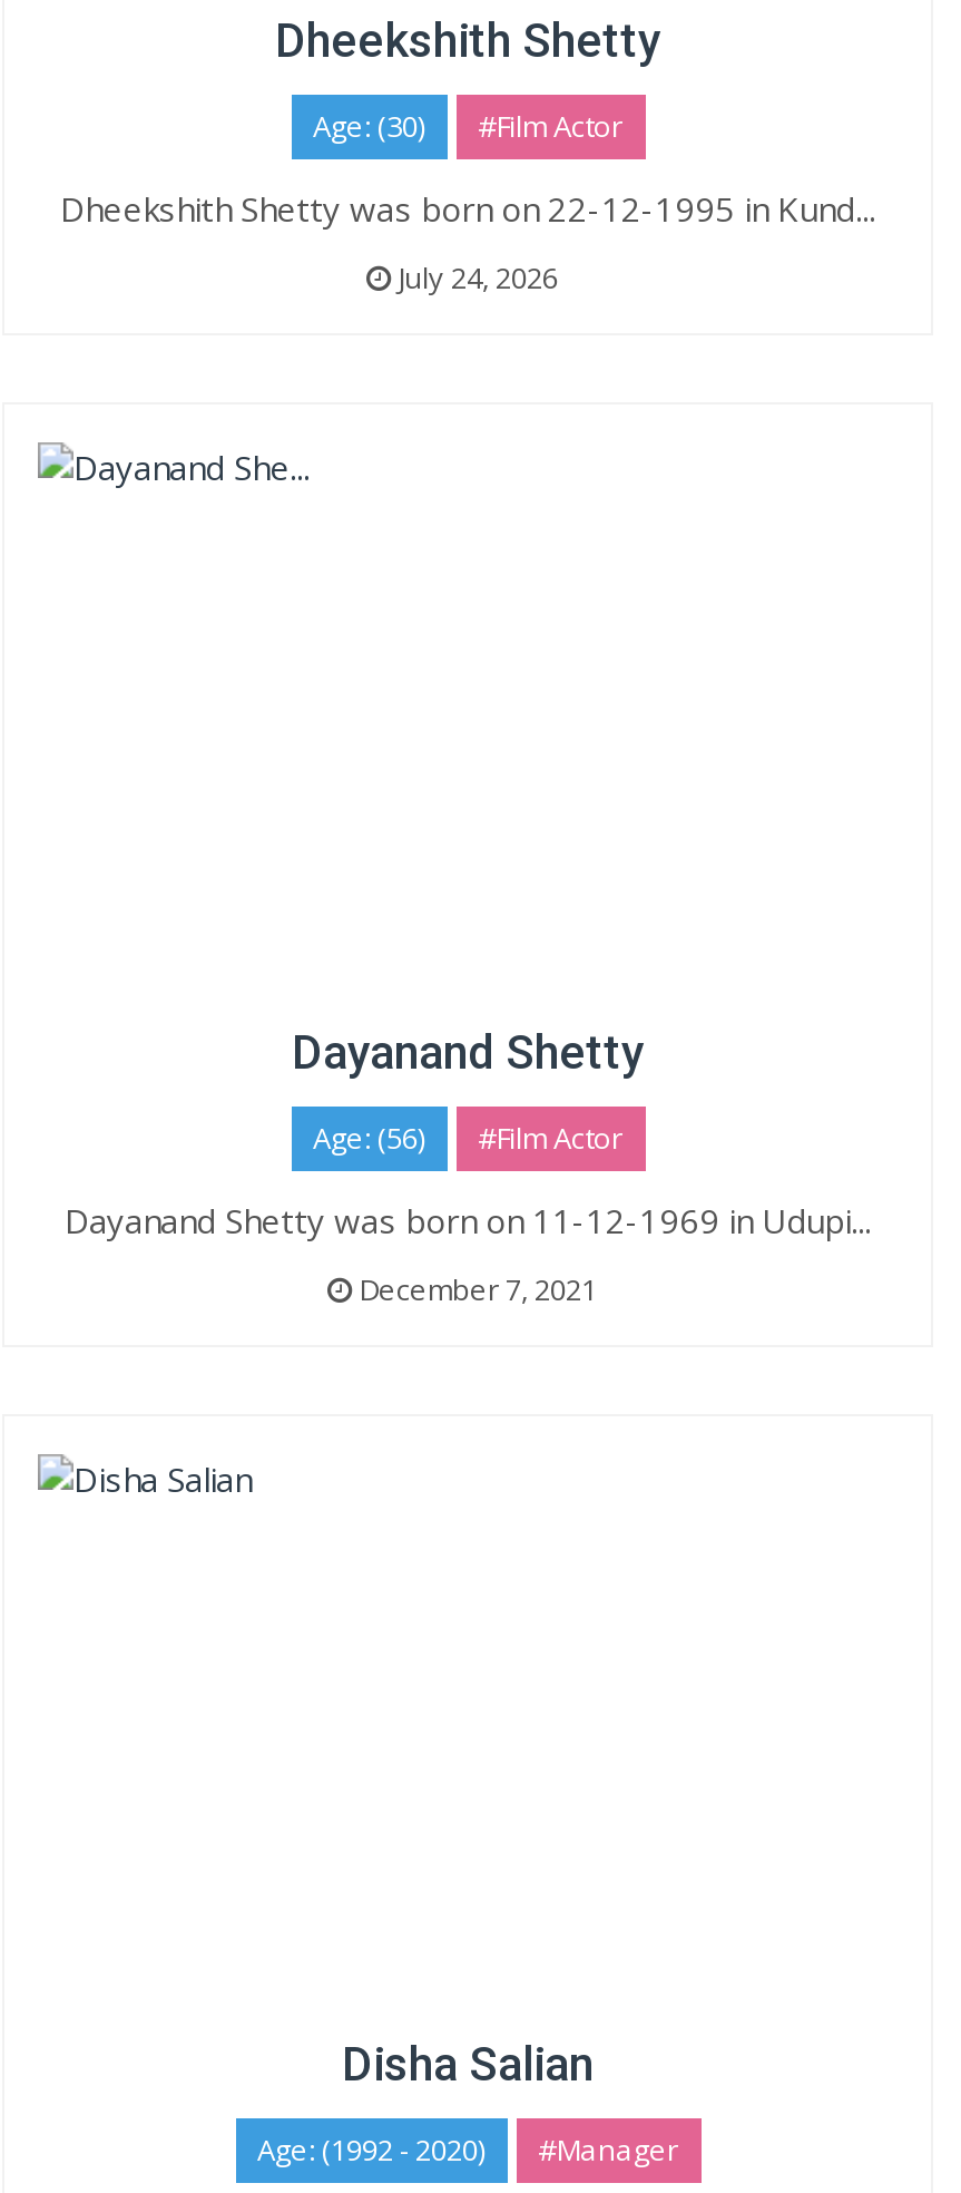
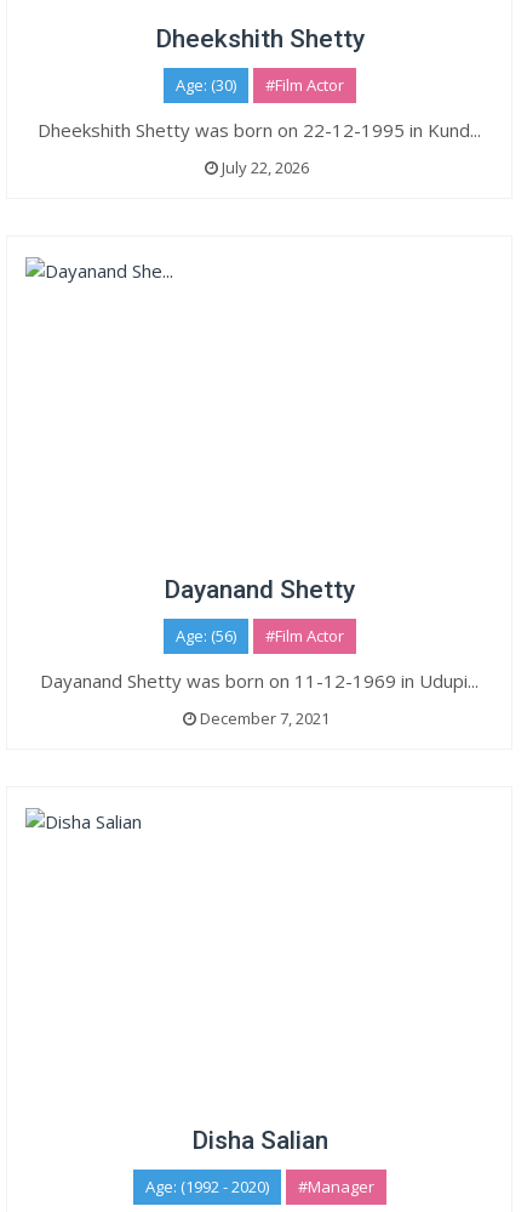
[391,257,558,298] July 24, 2026 -> [217,157,308,178] July 22, 2026

